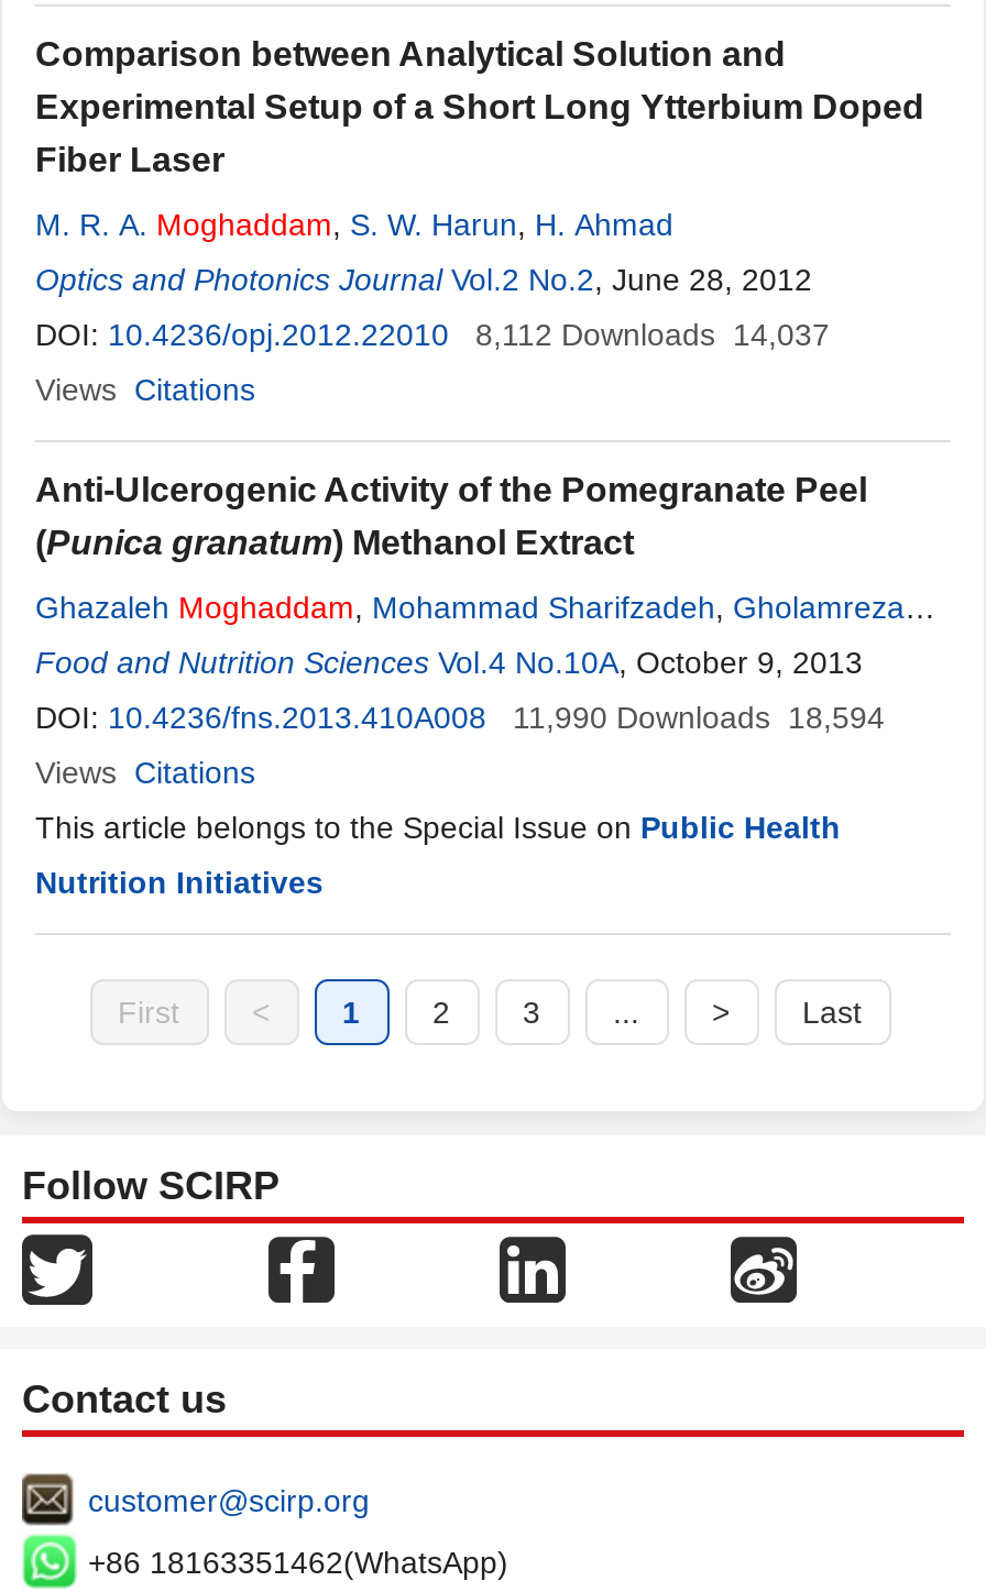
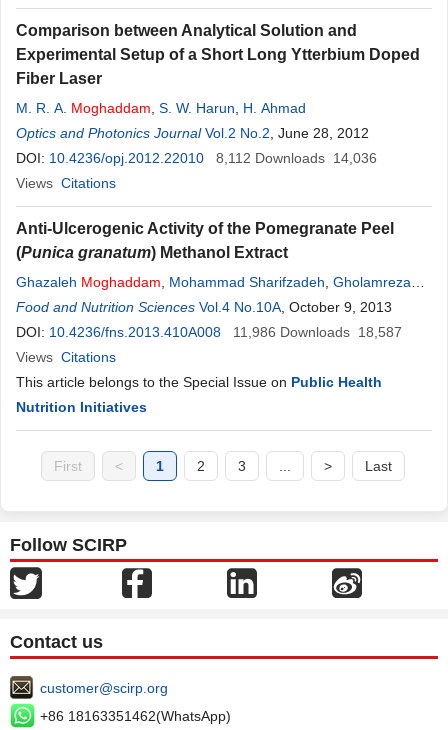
[35,317,830,352] DOI: 10.4236/opj.2012.22010 8,112 Downloads 14,037 -> [16,150,377,166] DOI: 10.4236/opj.2012.22010 8,112 Downloads 14,036
[35,700,885,735] DOI: 10.4236/fns.2013.410A008 11,990 Downloads 18,594 -> [16,324,402,340] DOI: 10.4236/fns.2013.410A008 11,986 Downloads 18,587

